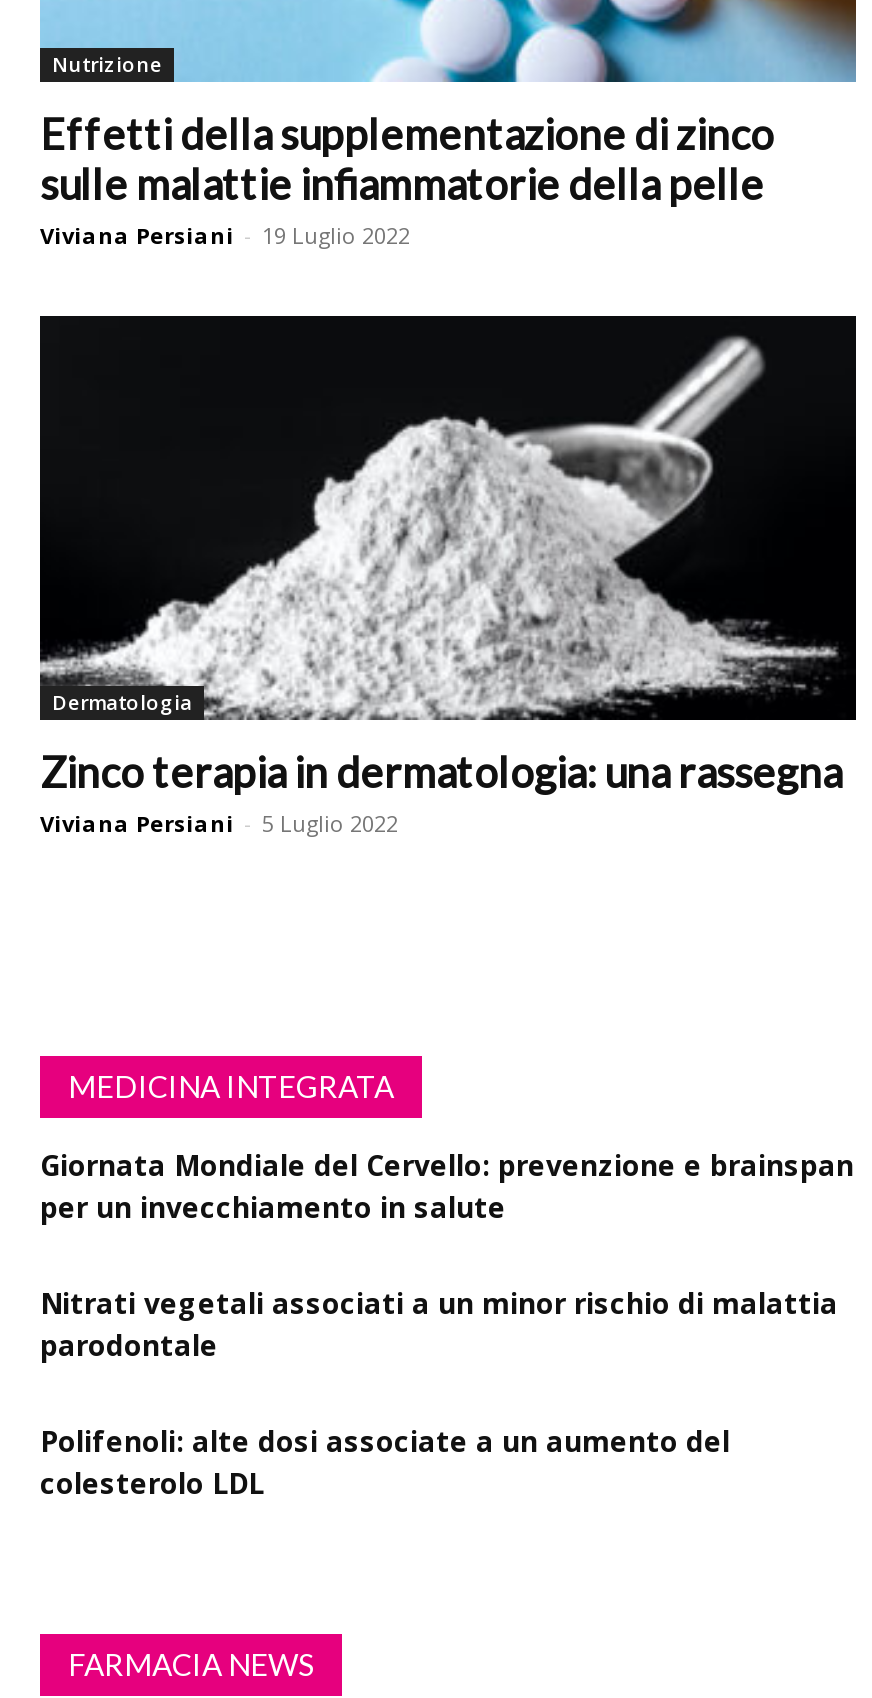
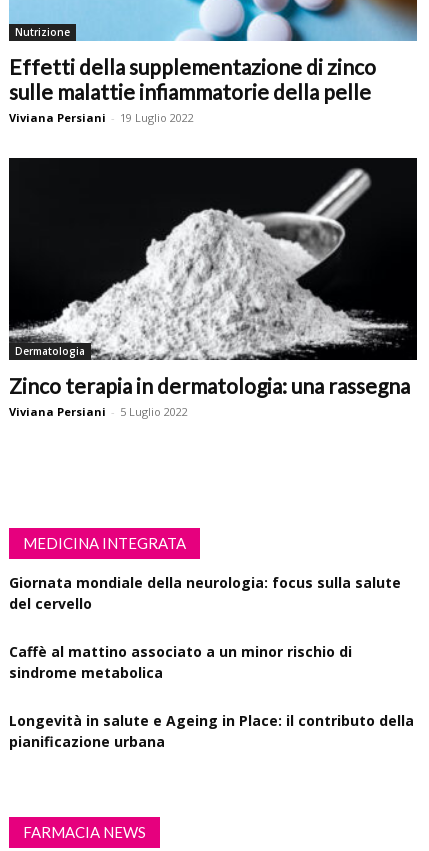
[40,1146,854,1226] Giornata Mondiale del Cervello: prevenzione e brainspan | per un invecchiamento in salute -> [9,573,401,613] Giornata mondiale della neurologia: focus sulla salute | del cervello
[40,1284,838,1364] Nitrati vegetali associati a un minor rischio di malattia | parodontale -> [9,642,352,682] Caffè al mattino associato a un minor rischio di | sindrome metabolica
[40,1422,730,1502] Polifenoli: alte dosi associate a un aumento del | colesterolo LDL -> [9,711,414,751] Longevità in salute e Ageing in Place: il contributo della | pianificazione urbana

